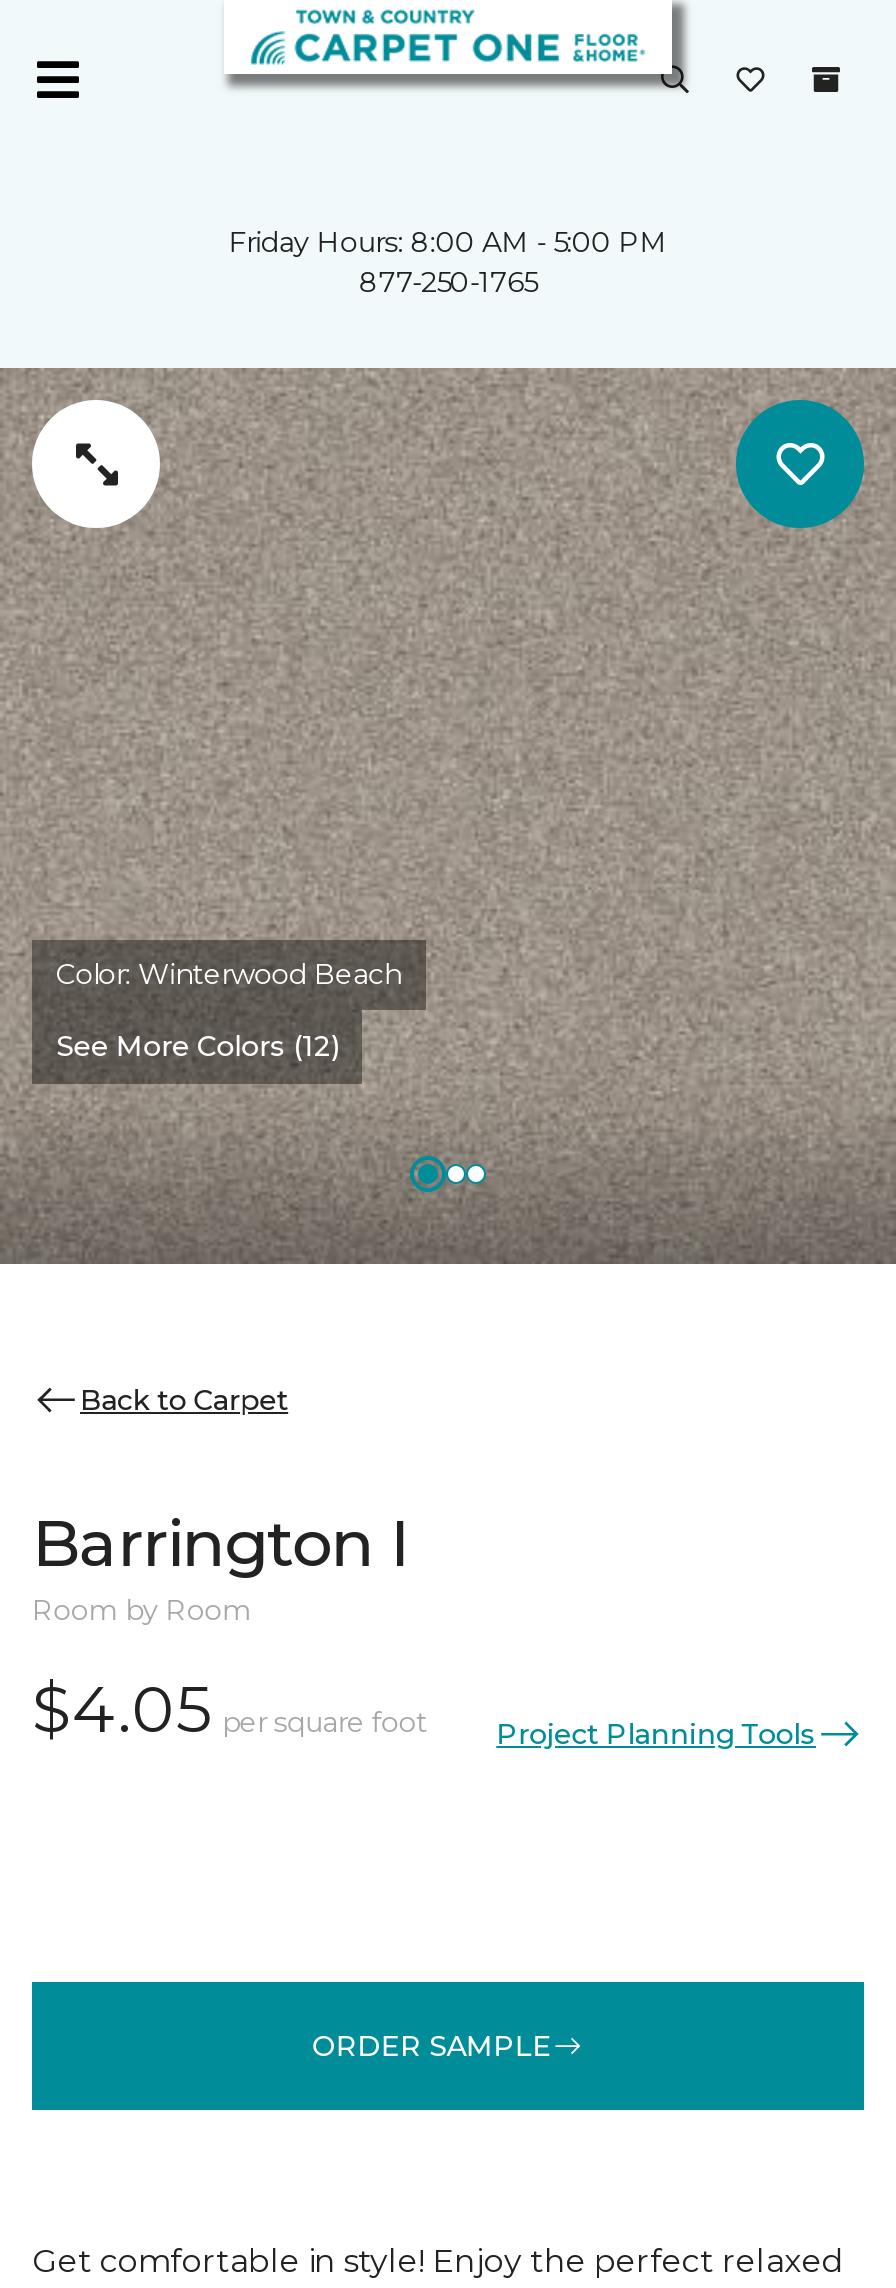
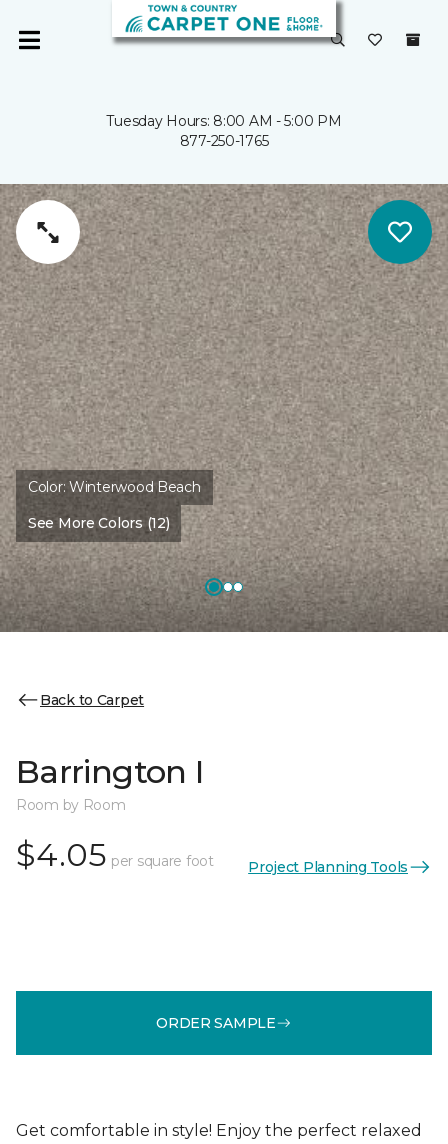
[229,224,667,260] Friday Hours: 8:00 AM - 5:00 PM -> [106,112,341,130] Tuesday Hours: 8:00 AM - 5:00 PM

